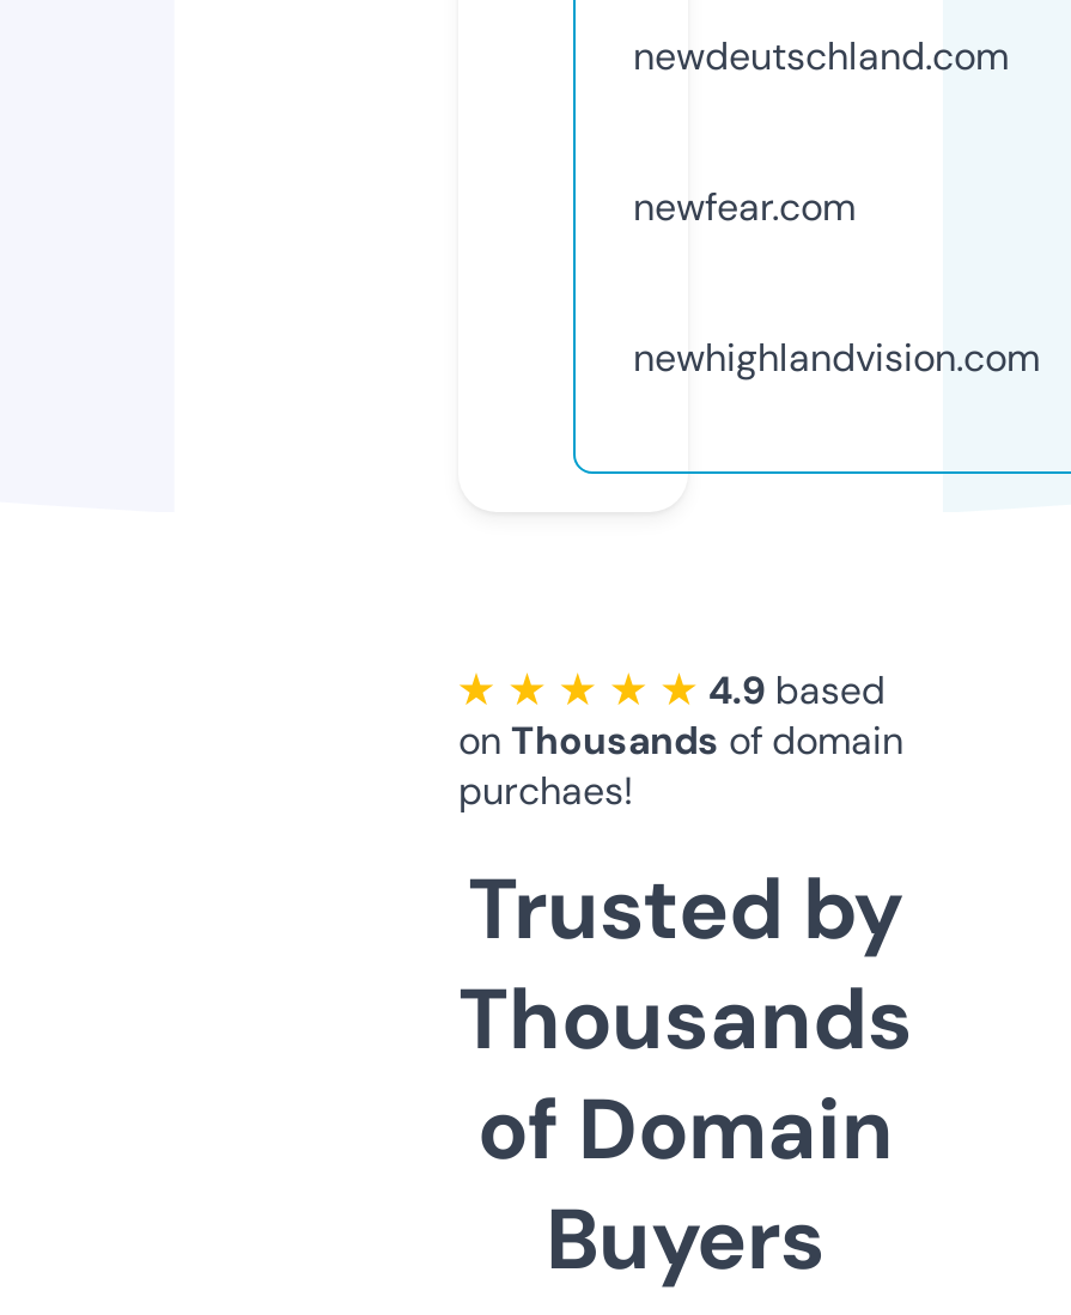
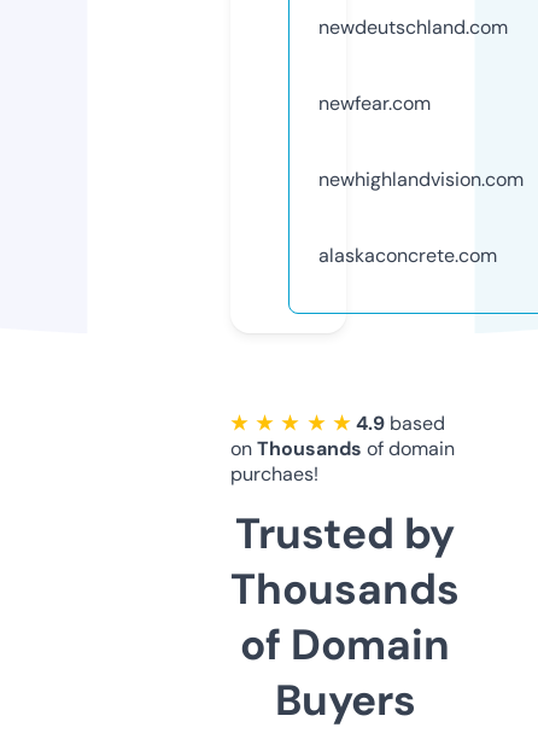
none -> [318,242,497,268] alaskaconcrete.com

